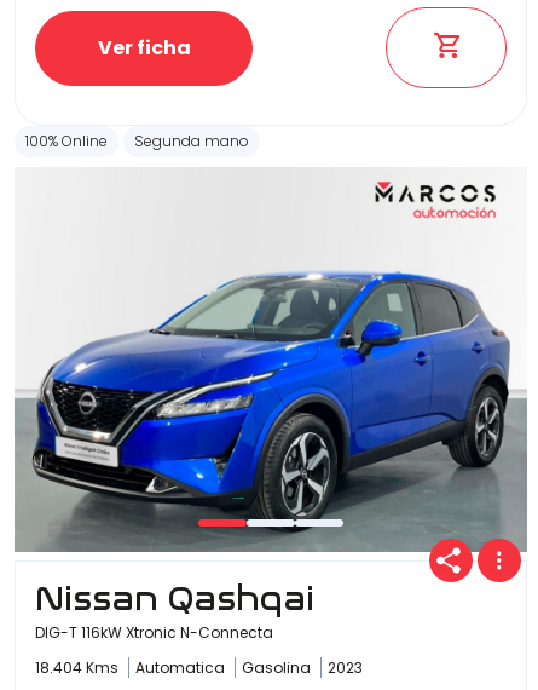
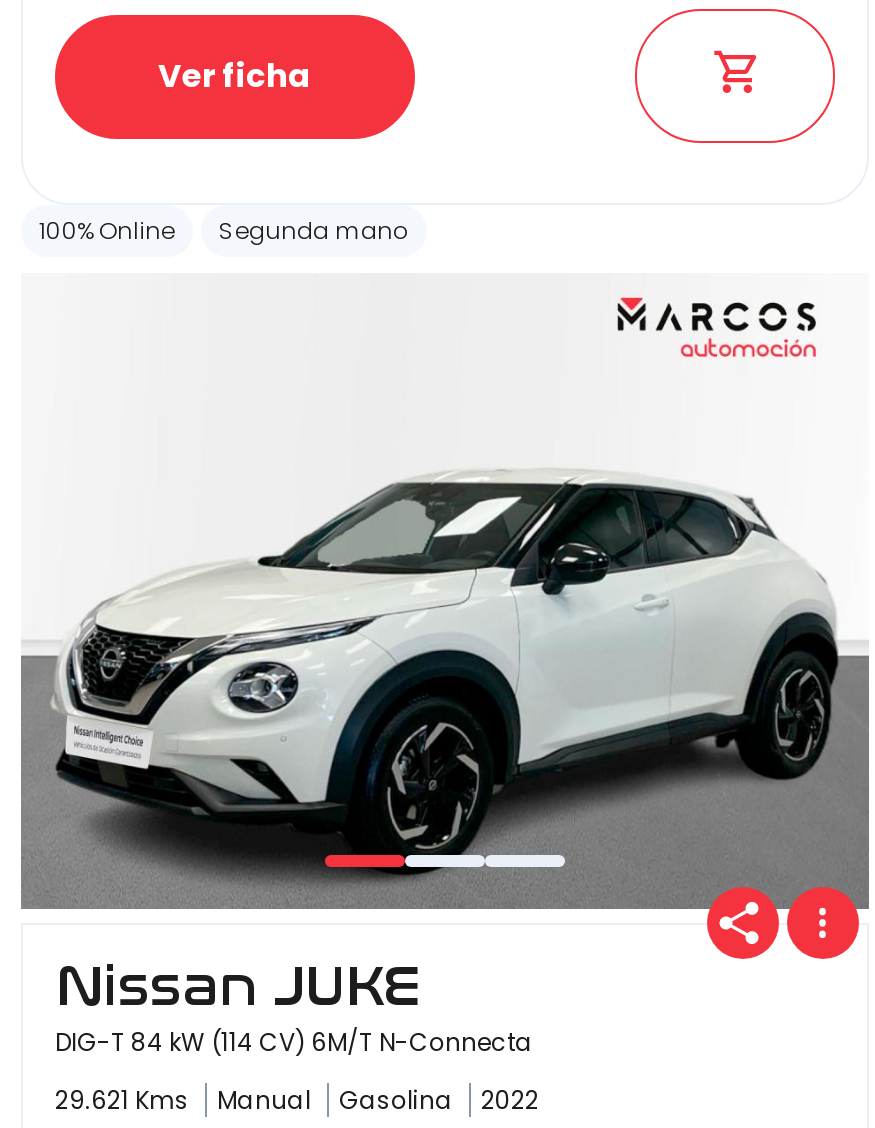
[18,271,525,643] [image] | Nissan Qashqai | DIG-T 116kW Xtronic N-Connecta -> [25,447,867,1059] [image] | Nissan JUKE | DIG-T 84 kW (114 CV) 6M/T N-Connecta
[35,658,228,678] 18.404 Kms | Automatica -> [55,1083,317,1117] 29.621 Kms | Manual
[328,658,363,678] 2023 -> [481,1083,539,1117] 2022

